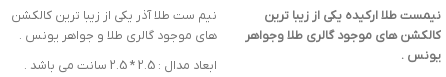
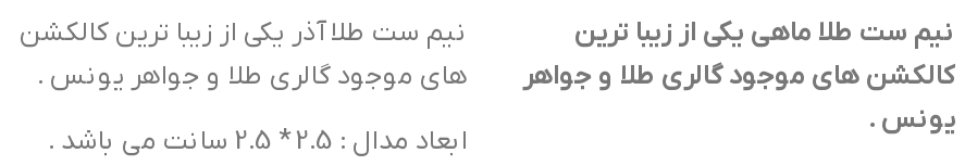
[245,8,441,44] نیمست طلا ارکیده یکی از زیبا ترین | کالکشن های موجود گالری طلا و‌جواهر -> [522,16,955,94] نیم ست طلا ماهی یکی از زیبا ترین | کالکشن های موجود گالری طلا و جواهر

